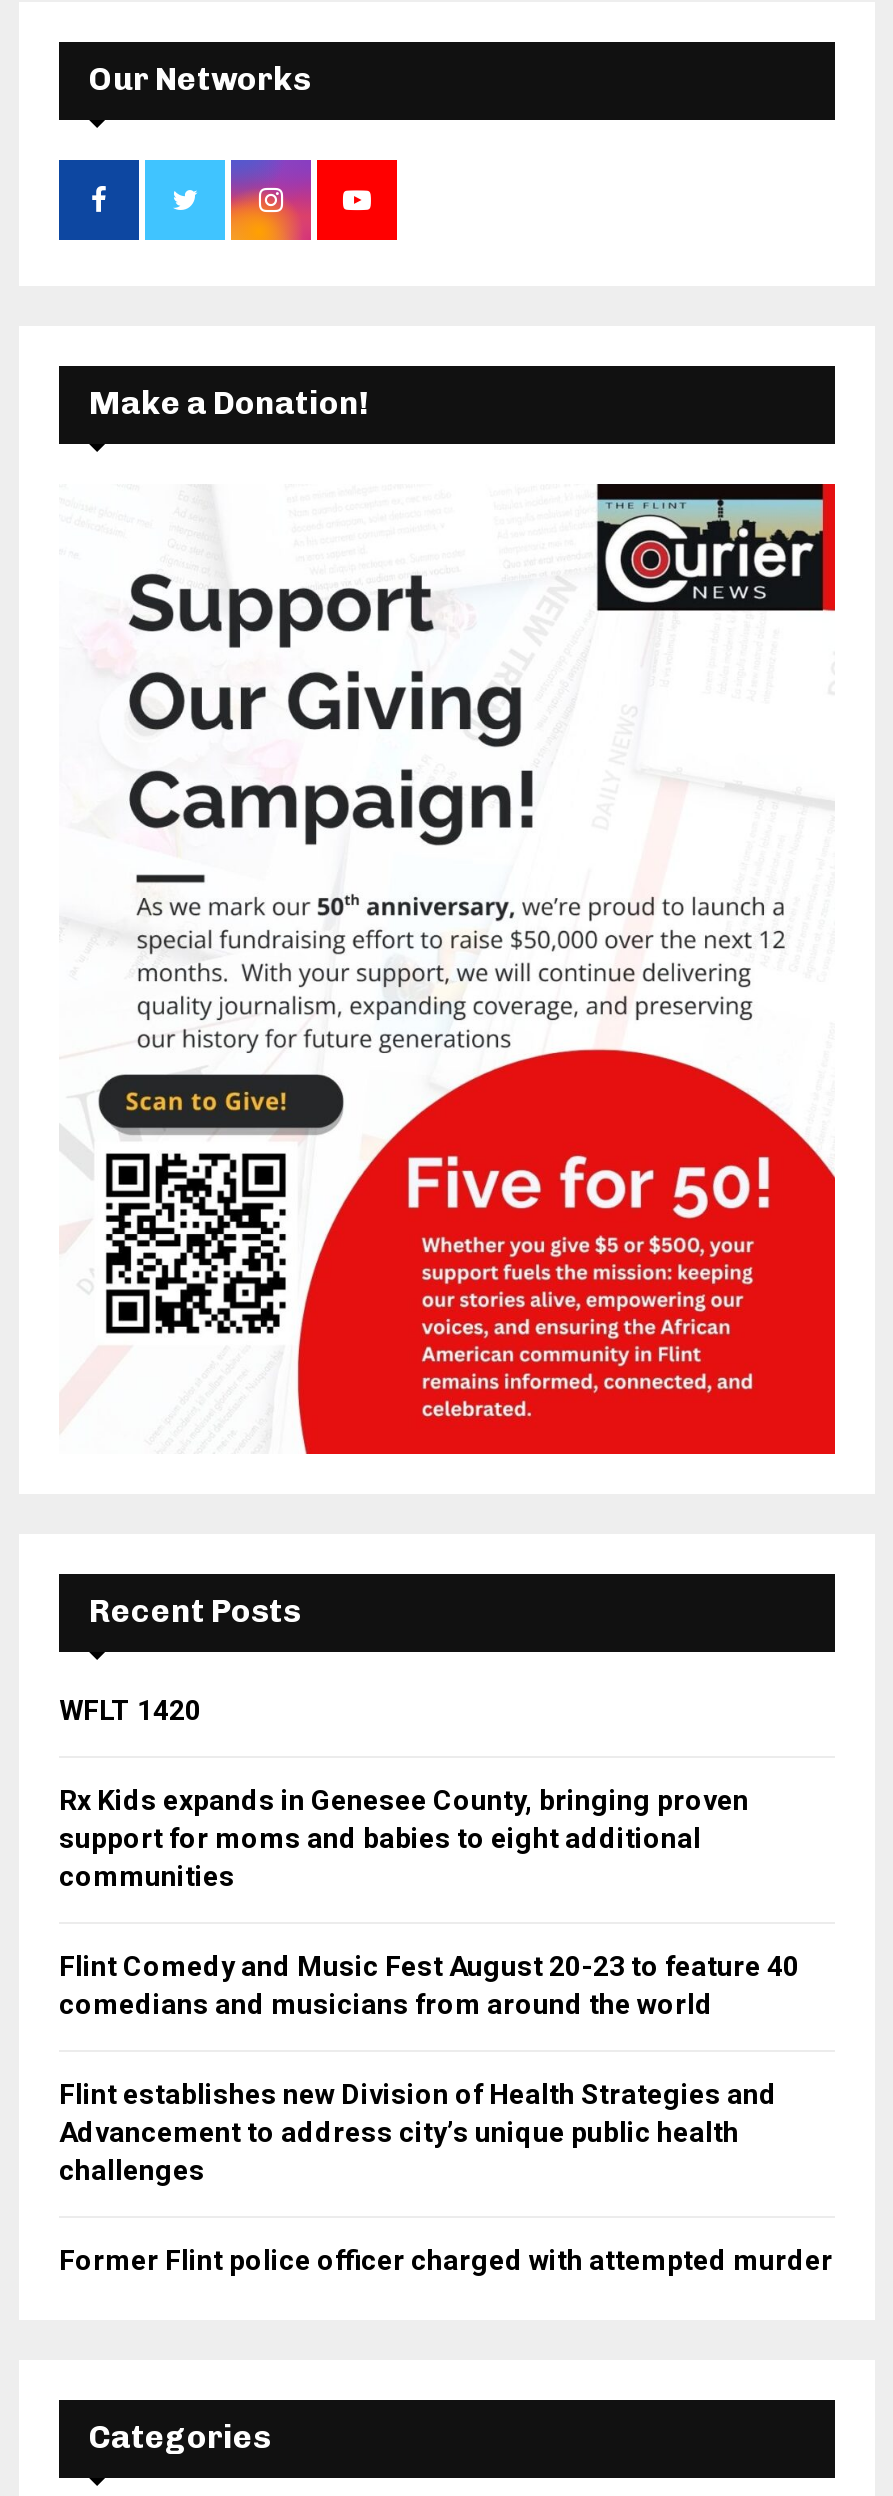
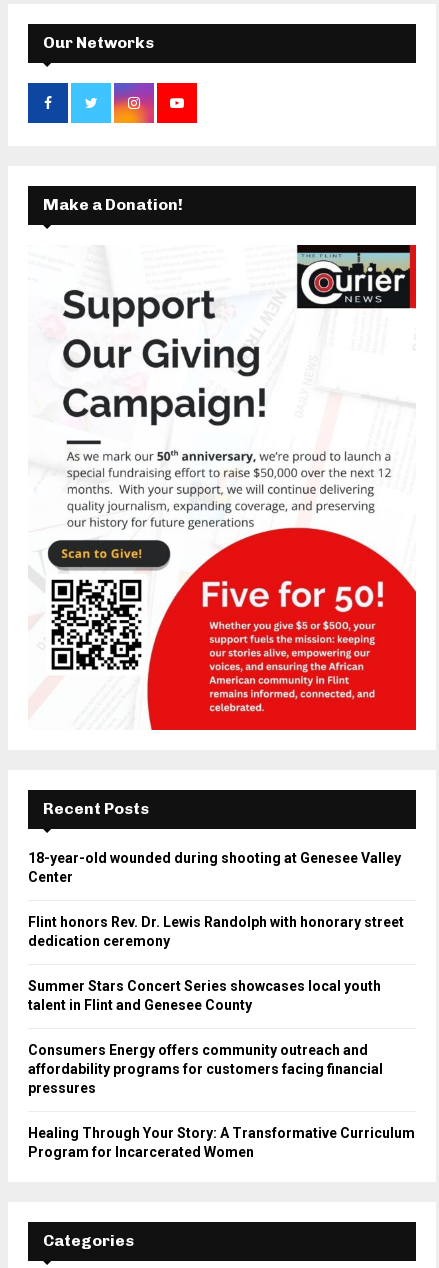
[59,1694,201,1726] WFLT 1420 -> [28,850,401,885] 18-year-old wounded during shooting at Genesee Valley | Center
[59,1784,749,1892] Rx Kids expands in Genesee County, bringing proven | support for moms and babies to eight additional | communities -> [28,914,404,949] Flint honors Rev. Dr. Lewis Randolph with honorary street | dedication ceremony
[59,1950,799,2020] Flint Comedy and Music Fest August 20-23 to feature 40 | comedians and musicians from around the world -> [28,978,381,1013] Summer Stars Concert Series showcases local youth | talent in Flint and Genesee County
[59,2078,777,2186] Flint establishes new Division of Health Strategies and | Advancement to address city’s unique public health | challenges -> [28,1042,383,1096] Consumers Energy offers community outreach and | affordability programs for customers facing financial | pressures
[59,2244,833,2276] Former Flint police officer charged with attempted murder -> [28,1125,415,1160] Healing Through Your Story: A Transformative Curriculum | Program for Incarcerated Women

